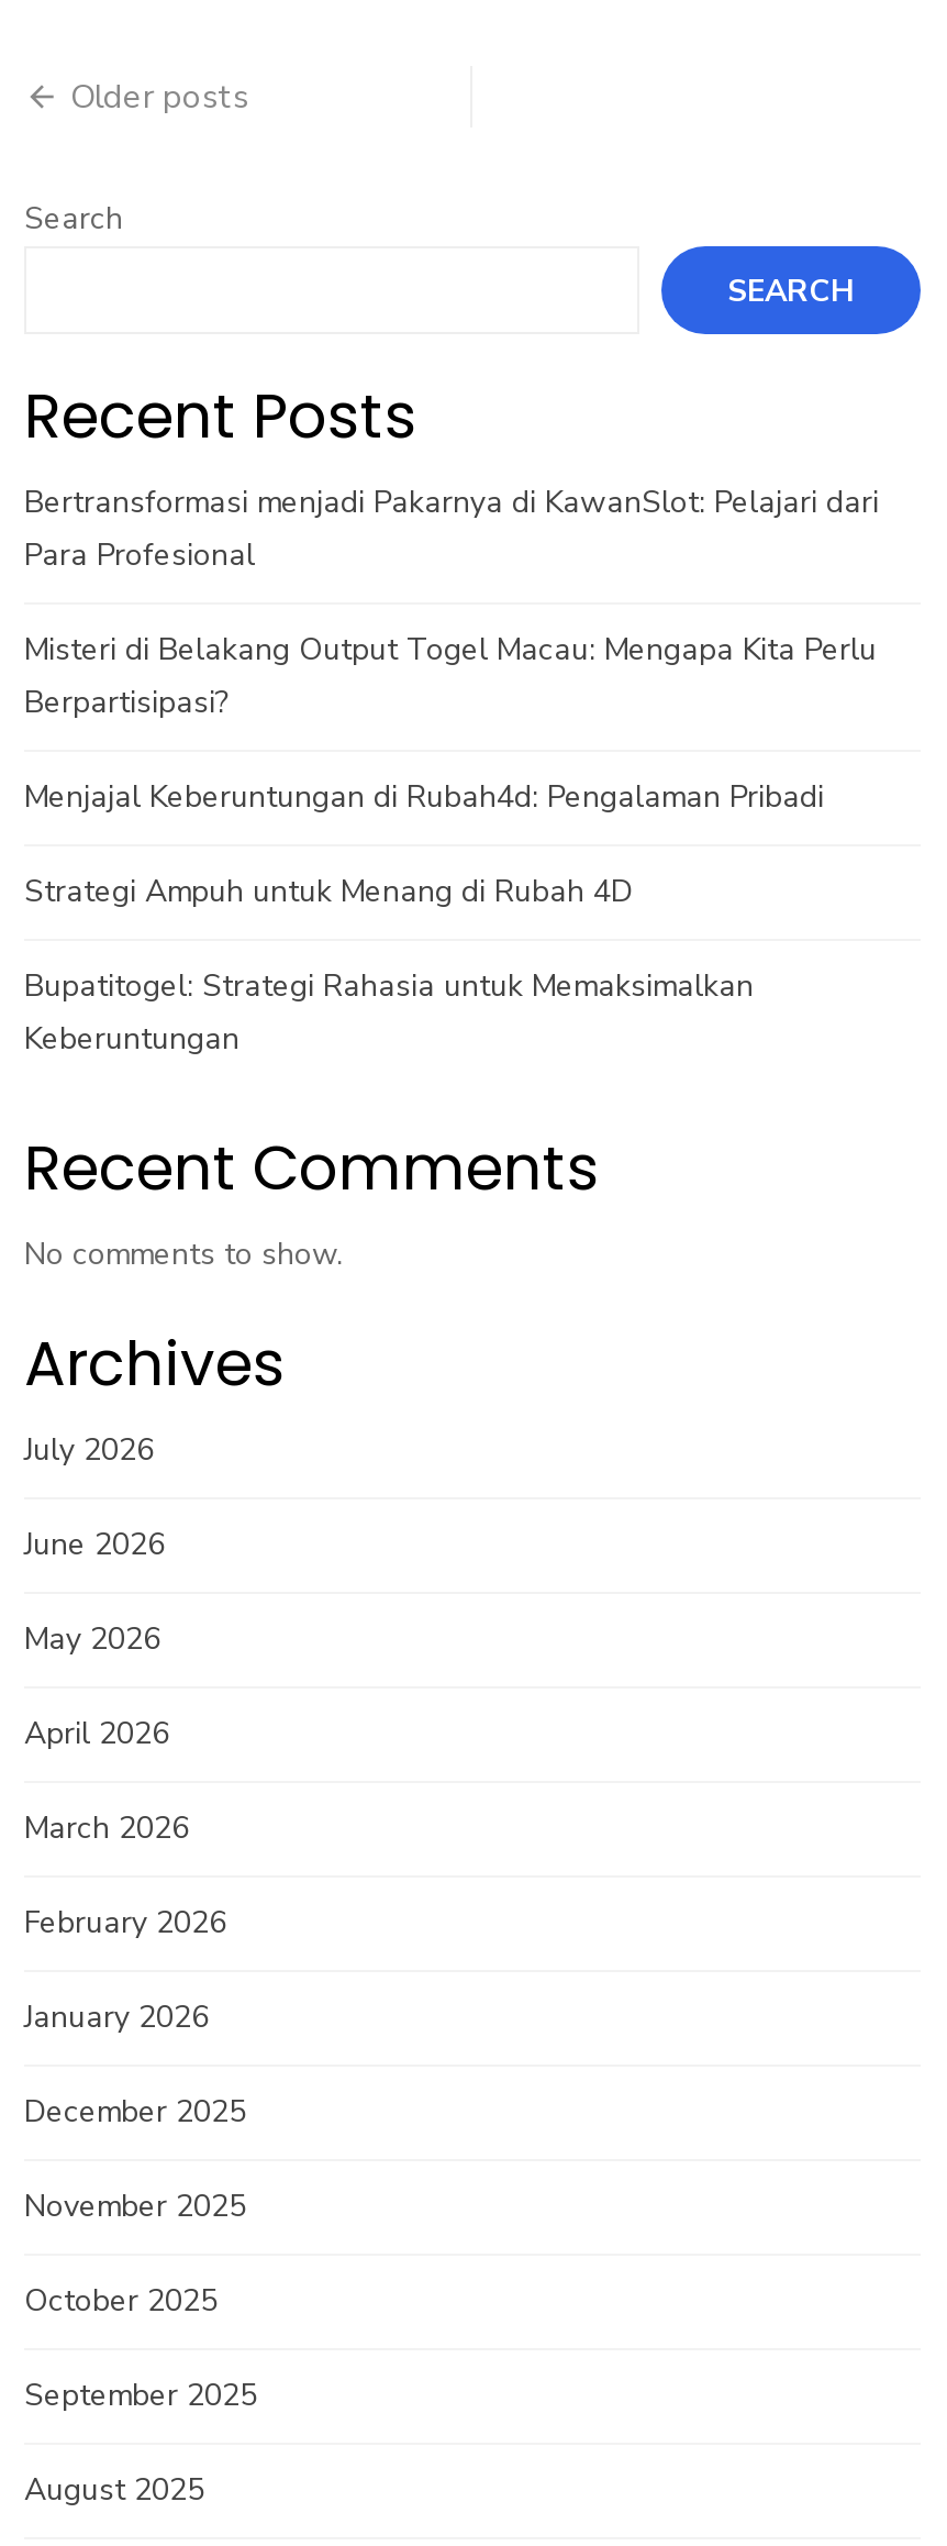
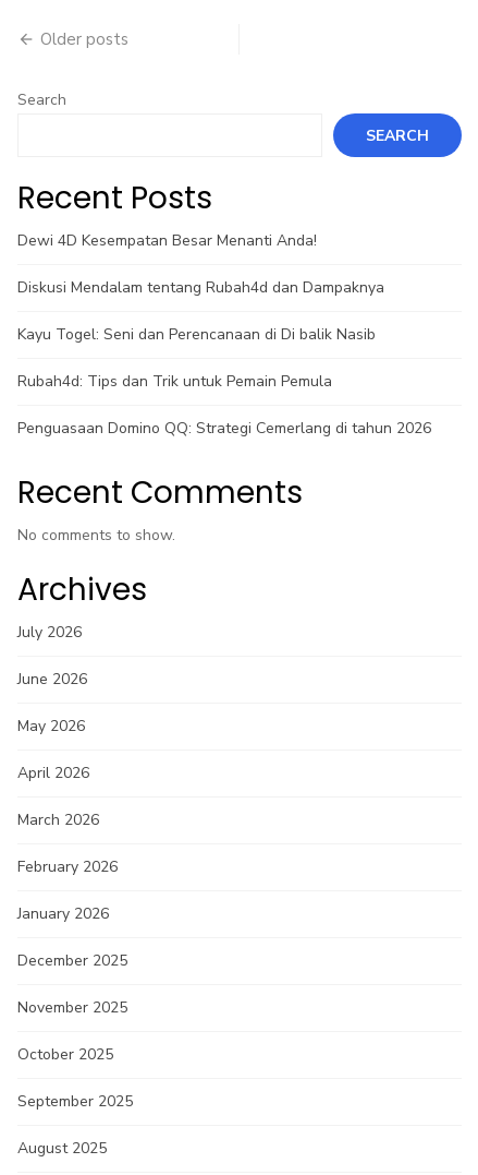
[24,481,879,576] Bertransformasi menjadi Pakarnya di KawanSlot: Pelajari dari | Para Profesional -> [17,230,317,251] Dewi 4D Kesempatan Besar Menanti Anda!
[24,629,877,723] Misteri di Belakang Output Togel Macau: Mengapa Kita Perlu | Berpartisipasi? -> [17,277,384,298] Diskusi Mendalam tentang Rubah4d dan Dampaknya
[24,776,824,818] Menjajal Keberuntungan di Rubah4d: Pengalaman Pribadi -> [17,324,376,345] Kayu Togel: Seni dan Perencanaan di Di balik Nasib
[24,871,633,912] Strategi Ampuh untuk Menang di Rubah 4D -> [17,371,332,392] Rubah4d: Tips dan Trik untuk Pemain Pemula
[24,965,754,1060] Bupatitogel: Strategi Rahasia untuk Memaksimalkan | Keberuntungan -> [17,418,431,439] Penguasaan Domino QQ: Strategi Cemerlang di tahun 2026

